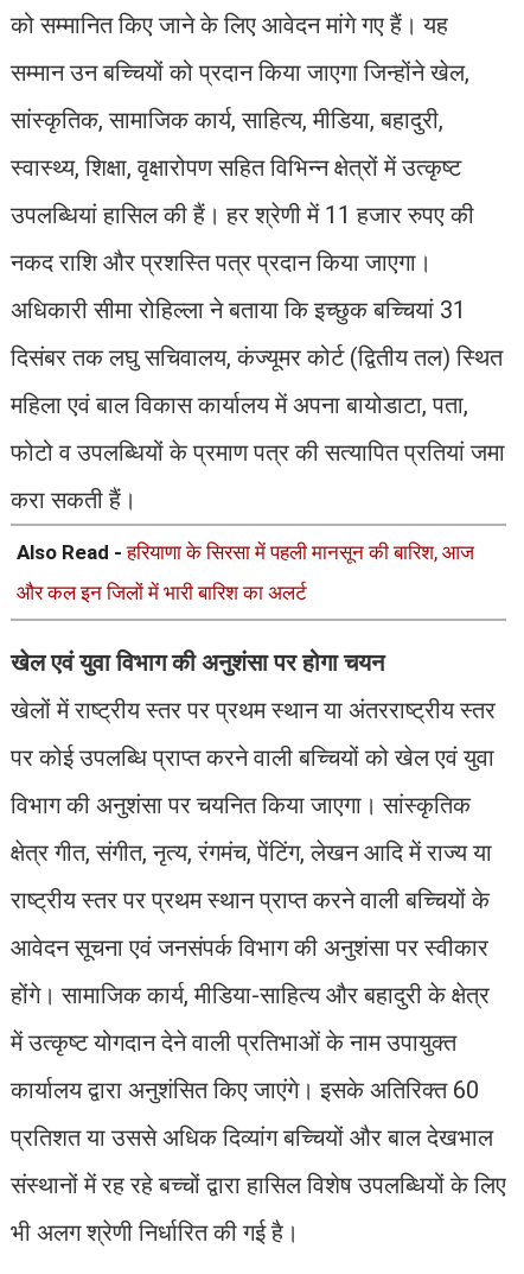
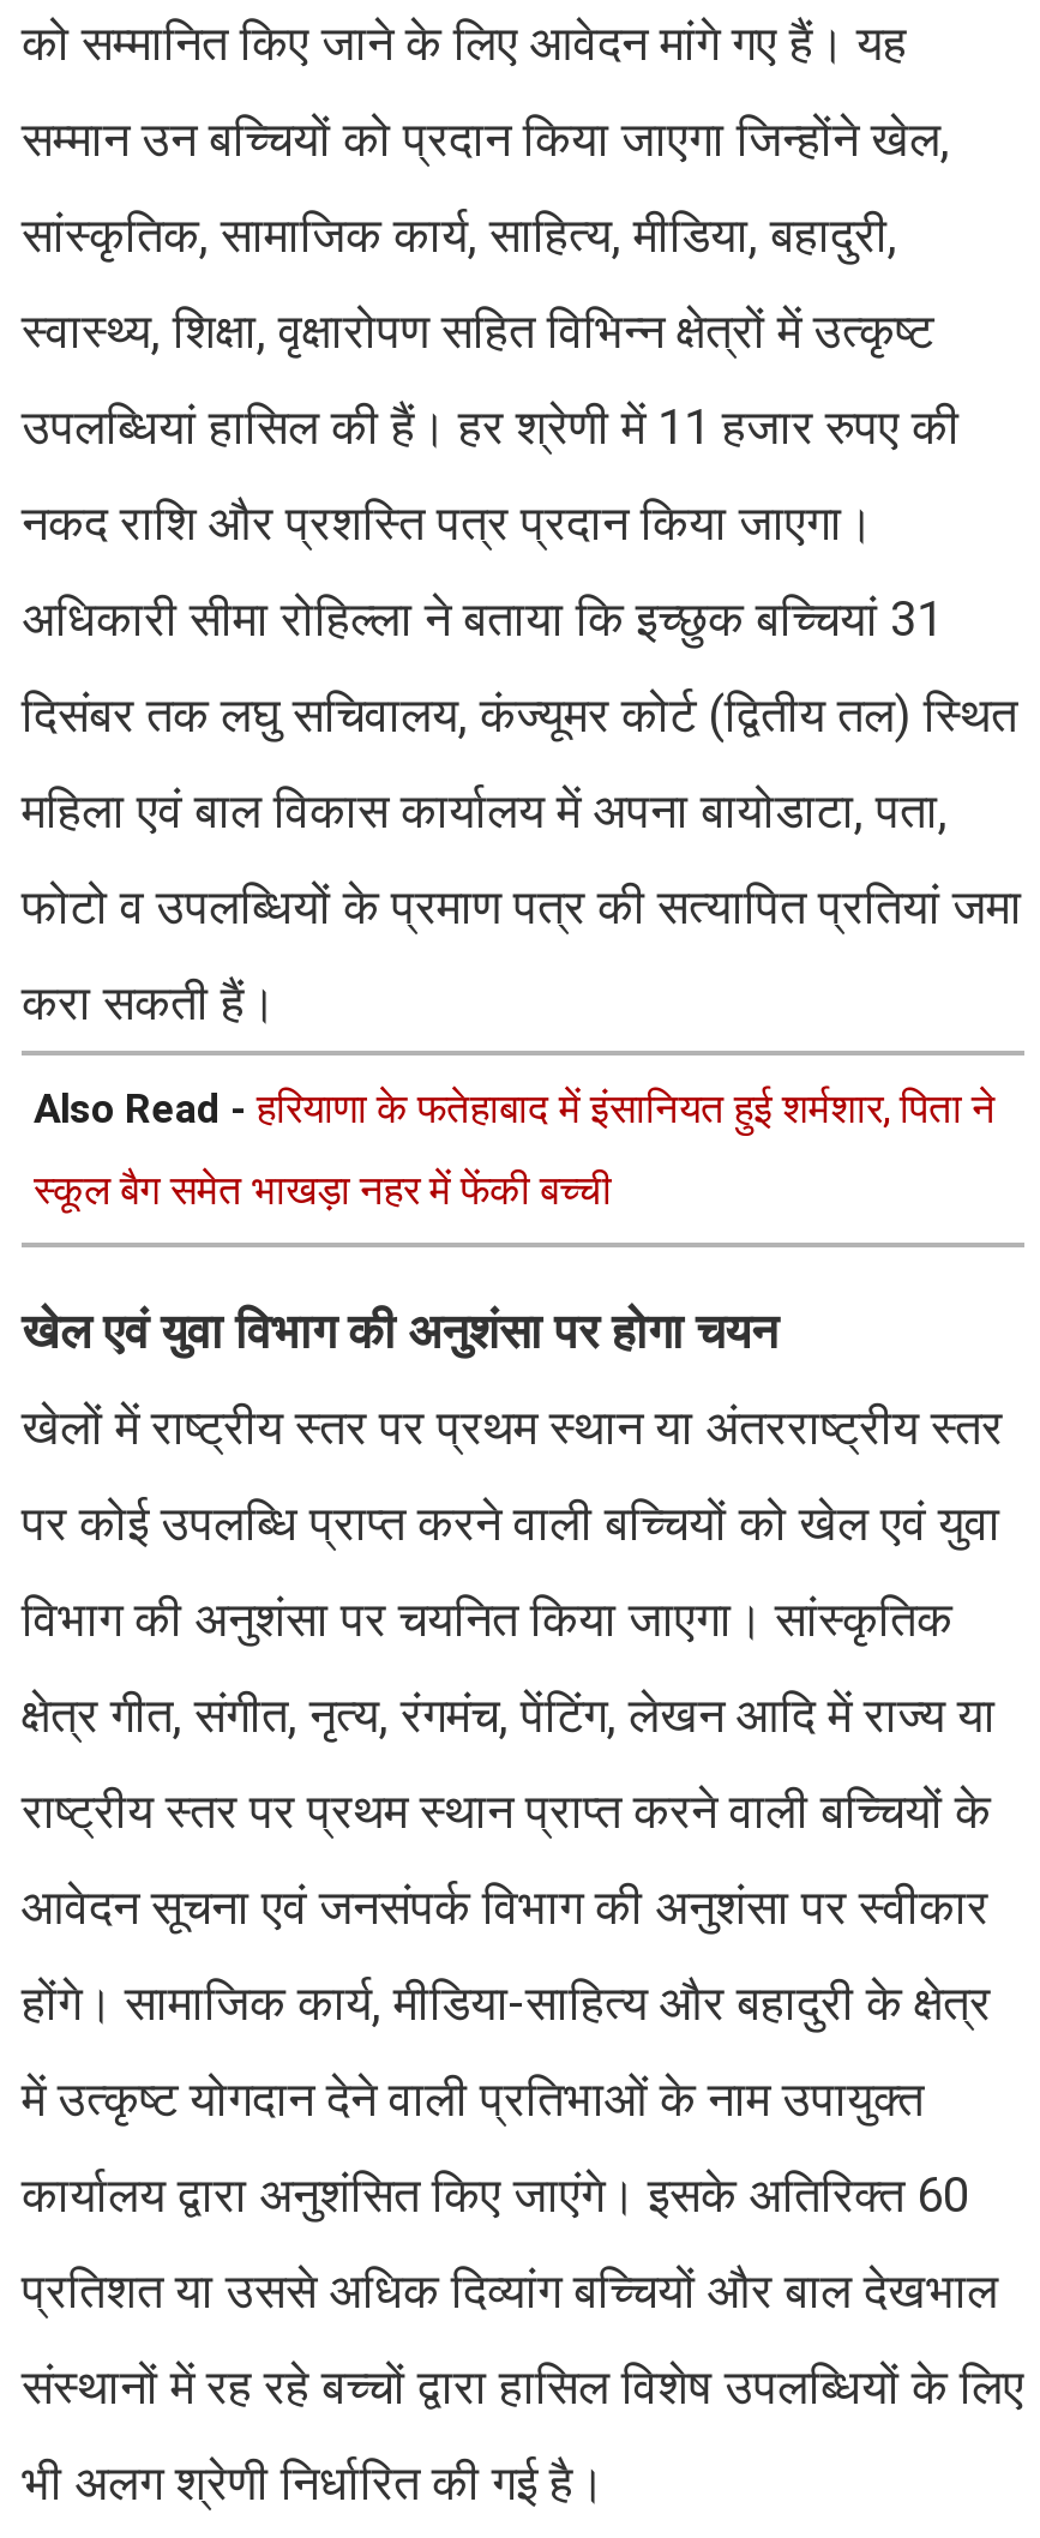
[17,540,474,564] Also Read - हरियाणा के सिरसा में पहली मानसून की बारिश, आज -> [34,1085,996,1133] Also Read - हरियाणा के फतेहाबाद में इंसानियत हुई शर्मशार, पिता ने
[17,581,307,605] और कल इन जिलों में भारी बारिश का अलर्ट -> [34,1166,612,1214] स्कूल बैग समेत भाखड़ा नहर में फेंकी बच्ची

